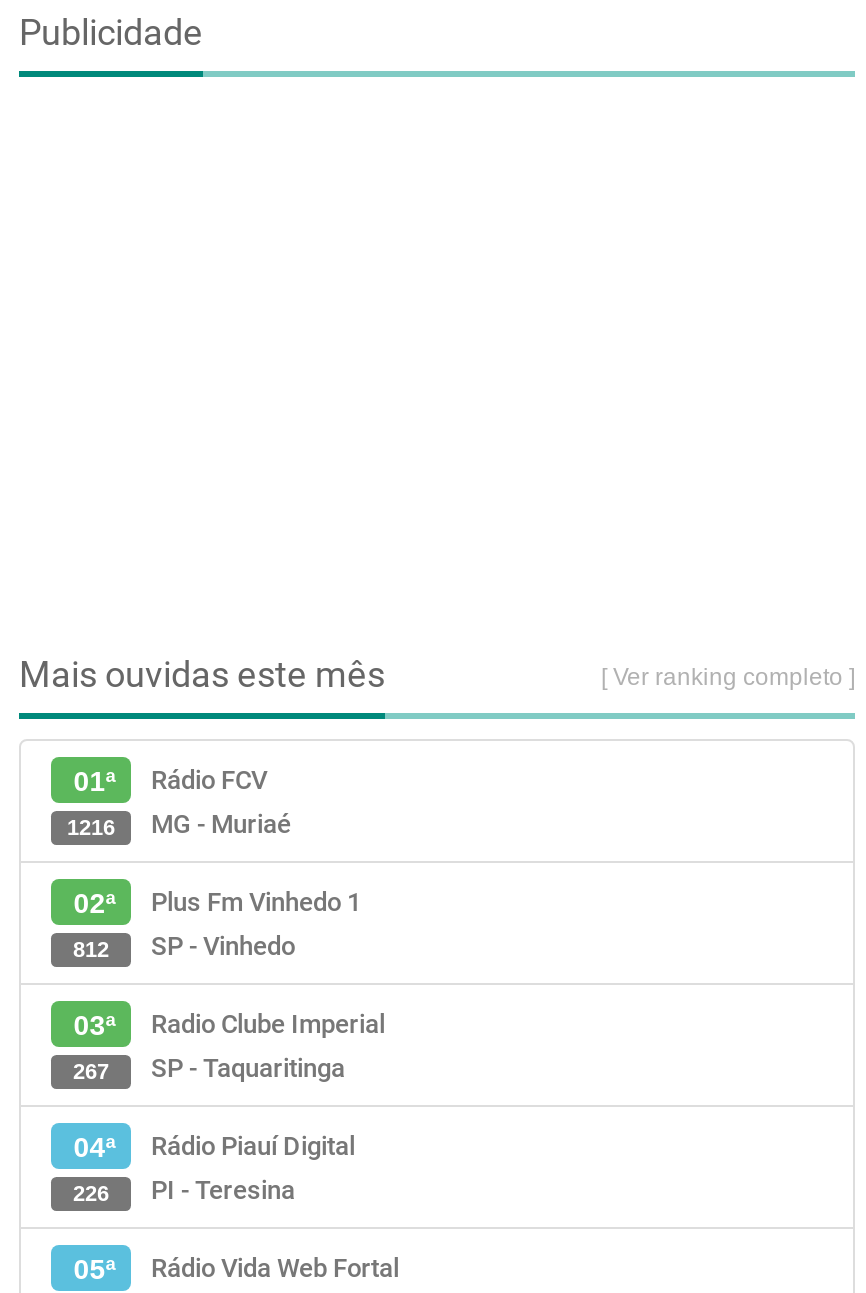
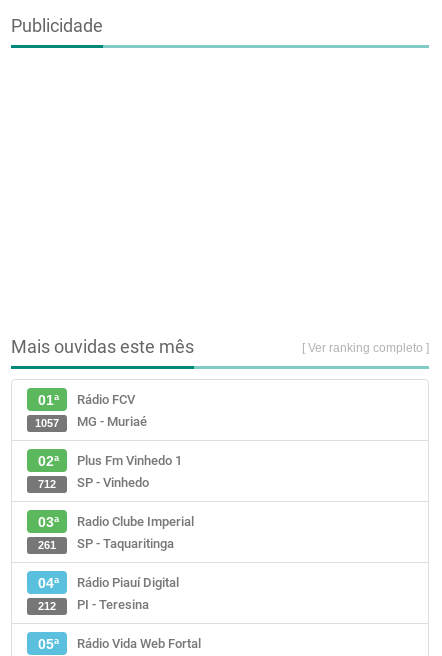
[67,809,291,839] 1216 MG - Muriaé -> [35,414,147,429] 1057 MG - Muriaé
[73,931,295,961] 812 SP - Vinhedo -> [38,475,149,490] 712 SP - Vinhedo
[73,1053,345,1083] 267 SP - Taquaritinga -> [38,536,174,551] 261 SP - Taquaritinga
[73,1175,295,1205] 226 PI - Teresina -> [38,597,149,612] 212 PI - Teresina

